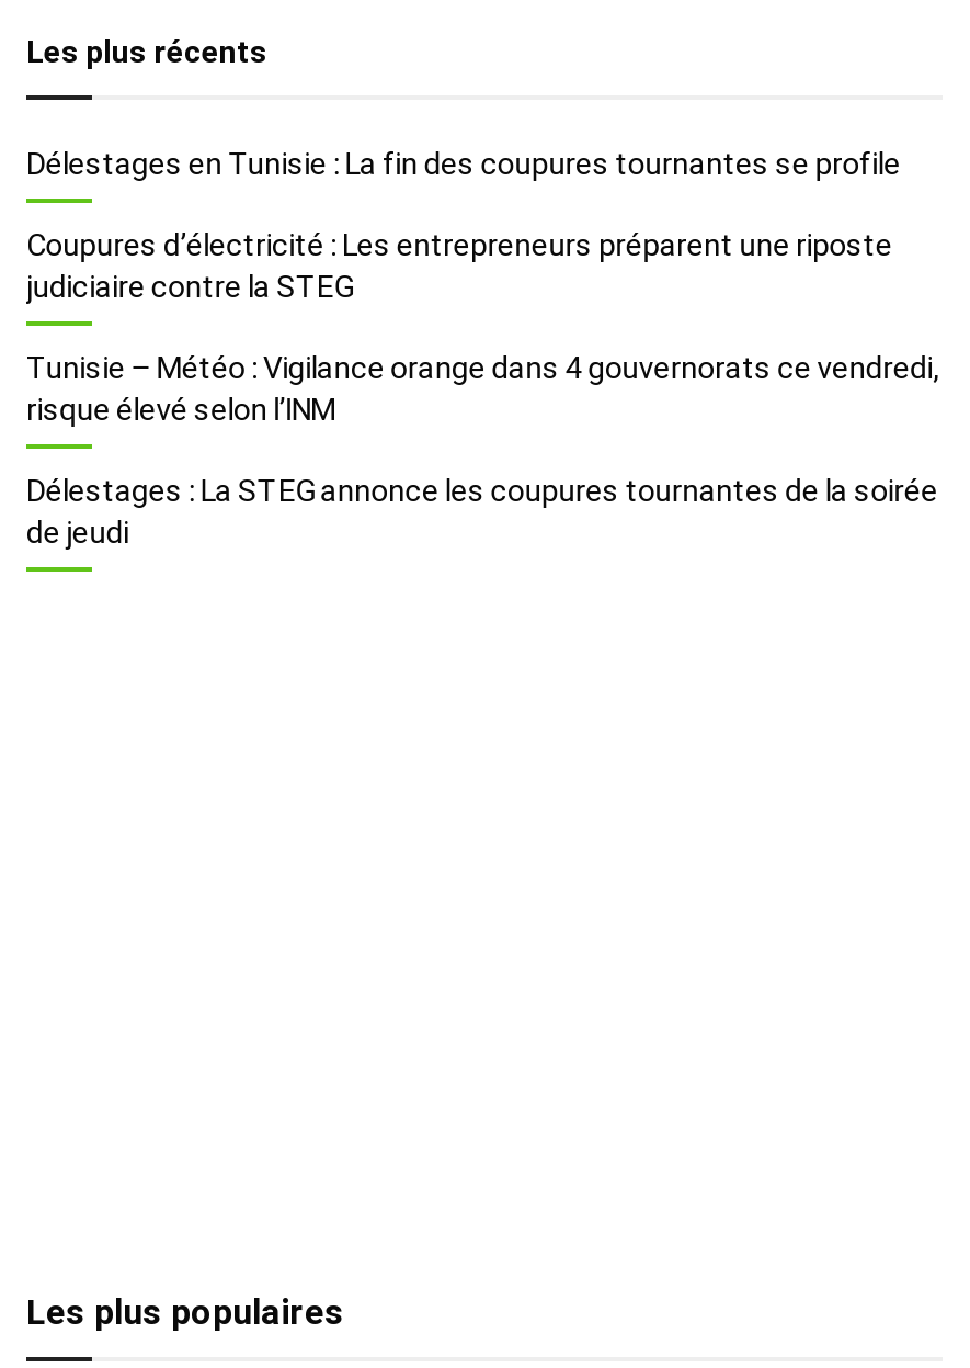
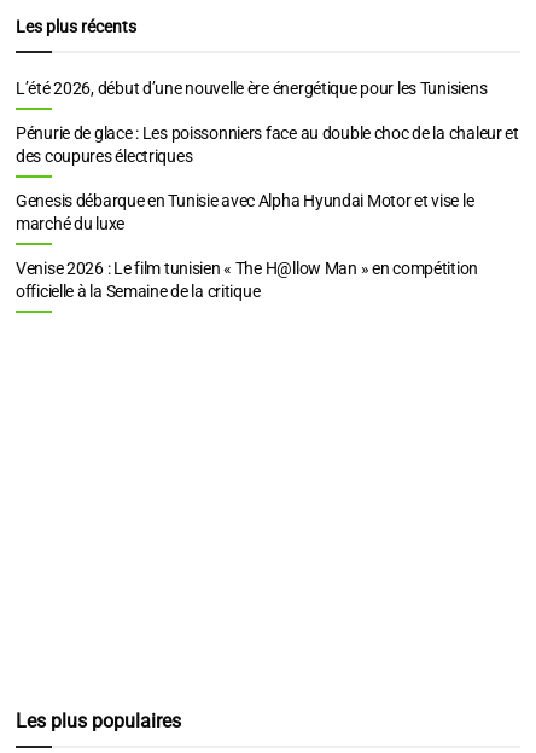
[26,145,901,180] Délestages en Tunisie : La fin des coupures tournantes se profile -> [16,78,487,97] L’été 2026, début d’une nouvelle ère énergétique pour les Tunisiens
[26,226,892,303] Coupures d’électricité : Les entrepreneurs préparent une riposte | judiciaire contre la STEG -> [16,123,519,165] Pénurie de glace : Les poissonniers face au double choc de la chaleur et | des coupures électriques
[26,349,939,426] Tunisie – Météo : Vigilance orange dans 4 gouvernorats ce vendredi, | risque élevé selon l’INM -> [16,190,474,233] Genesis débarque en Tunisie avec Alpha Hyundai Motor et vise le | marché du luxe
[26,472,938,549] Délestages : La STEG annonce les coupures tournantes de la soirée | de jeudi -> [16,258,478,300] Venise 2026 : Le film tunisien « The H@llow Man » en compétition | officielle à la Semaine de la critique

